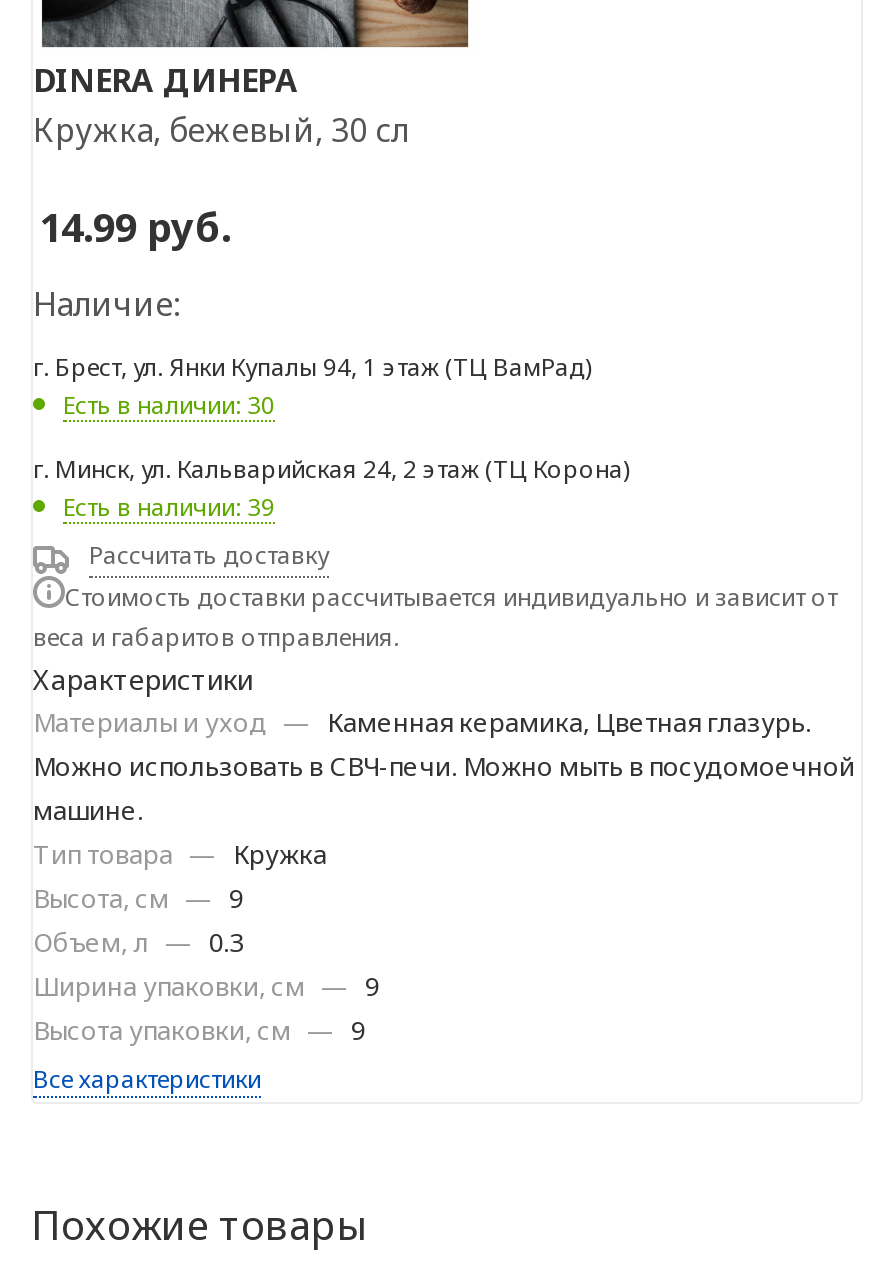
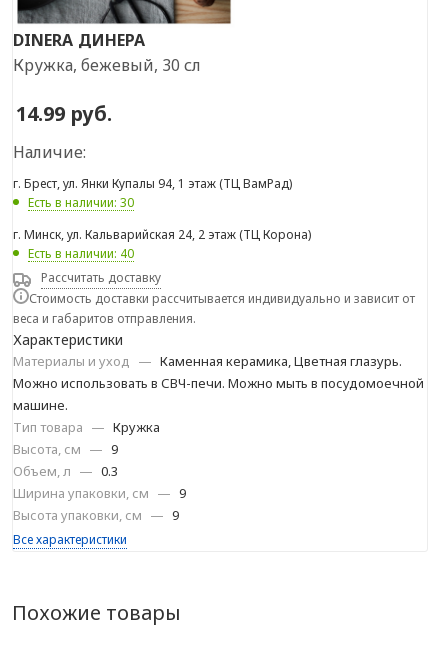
[63,490,275,524] Есть в наличии: 39 -> [28,245,134,262] Есть в наличии: 40

